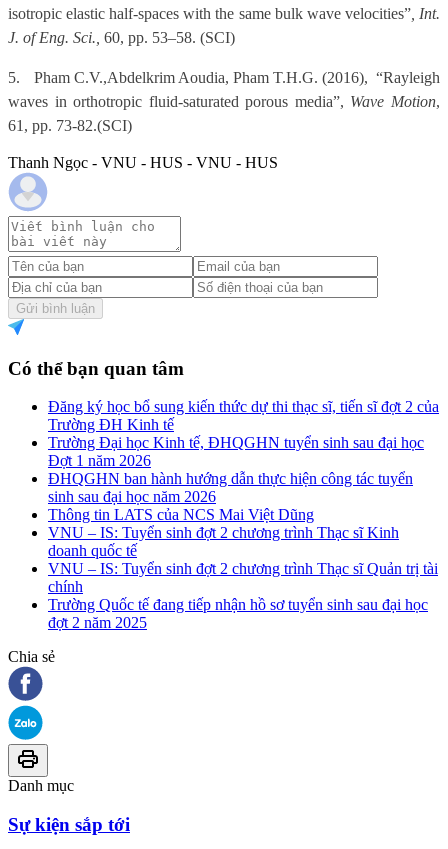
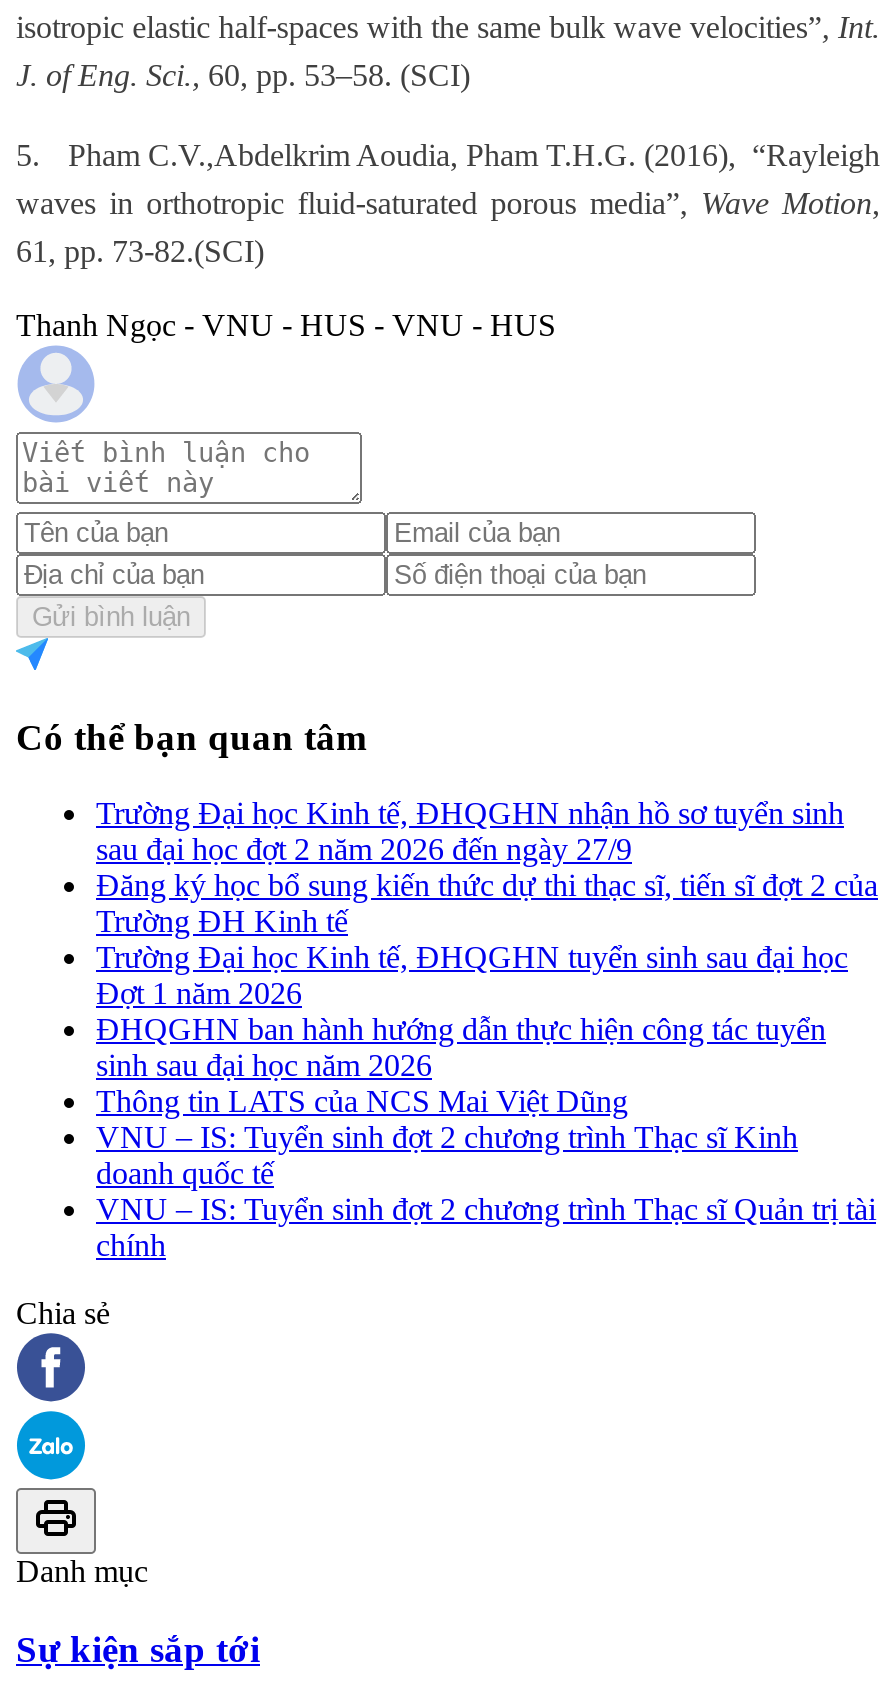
none -> [96,796,844,866] Trường Đại học Kinh tế, ĐHQGHN nhận hồ sơ tuyển sinh | sau đại học đợt 2 năm 2026 đến ngày 27/9
moved [48,398,439,595] -> [96,868,878,1262]: Đăng ký học bổ sung kiến thức dự thi thạc sĩ, tiến sĩ đợt 2 của | Trường ĐH Kinh tế | Trường Đại học Kinh tế, ĐHQGHN tuyển sinh sau đại học | ... | VNU – IS: Tuyển sinh đợt 2 chương trình Thạc sĩ Quản trị tài | chính
[48,596,428,631] Trường Quốc tế đang tiếp nhận hồ sơ tuyển sinh sau đại học | đợt 2 năm 2025 -> none

